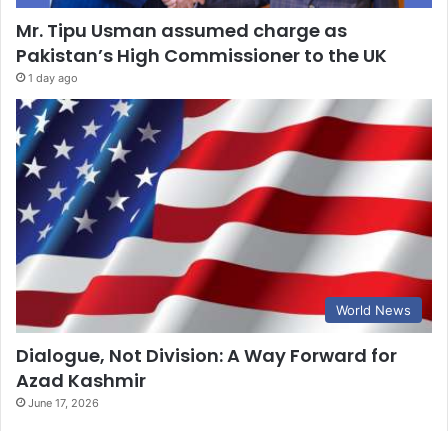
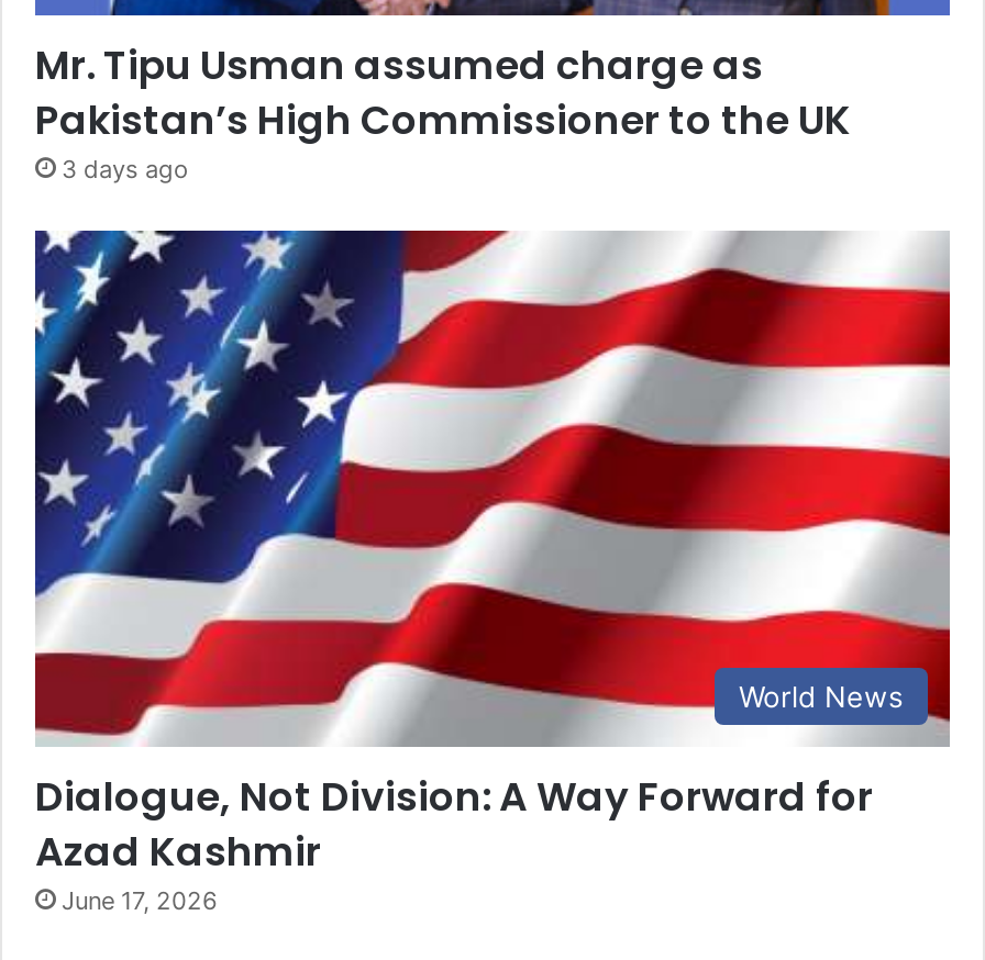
[28,71,78,85] 1 day ago -> [62,155,189,186] 3 days ago

